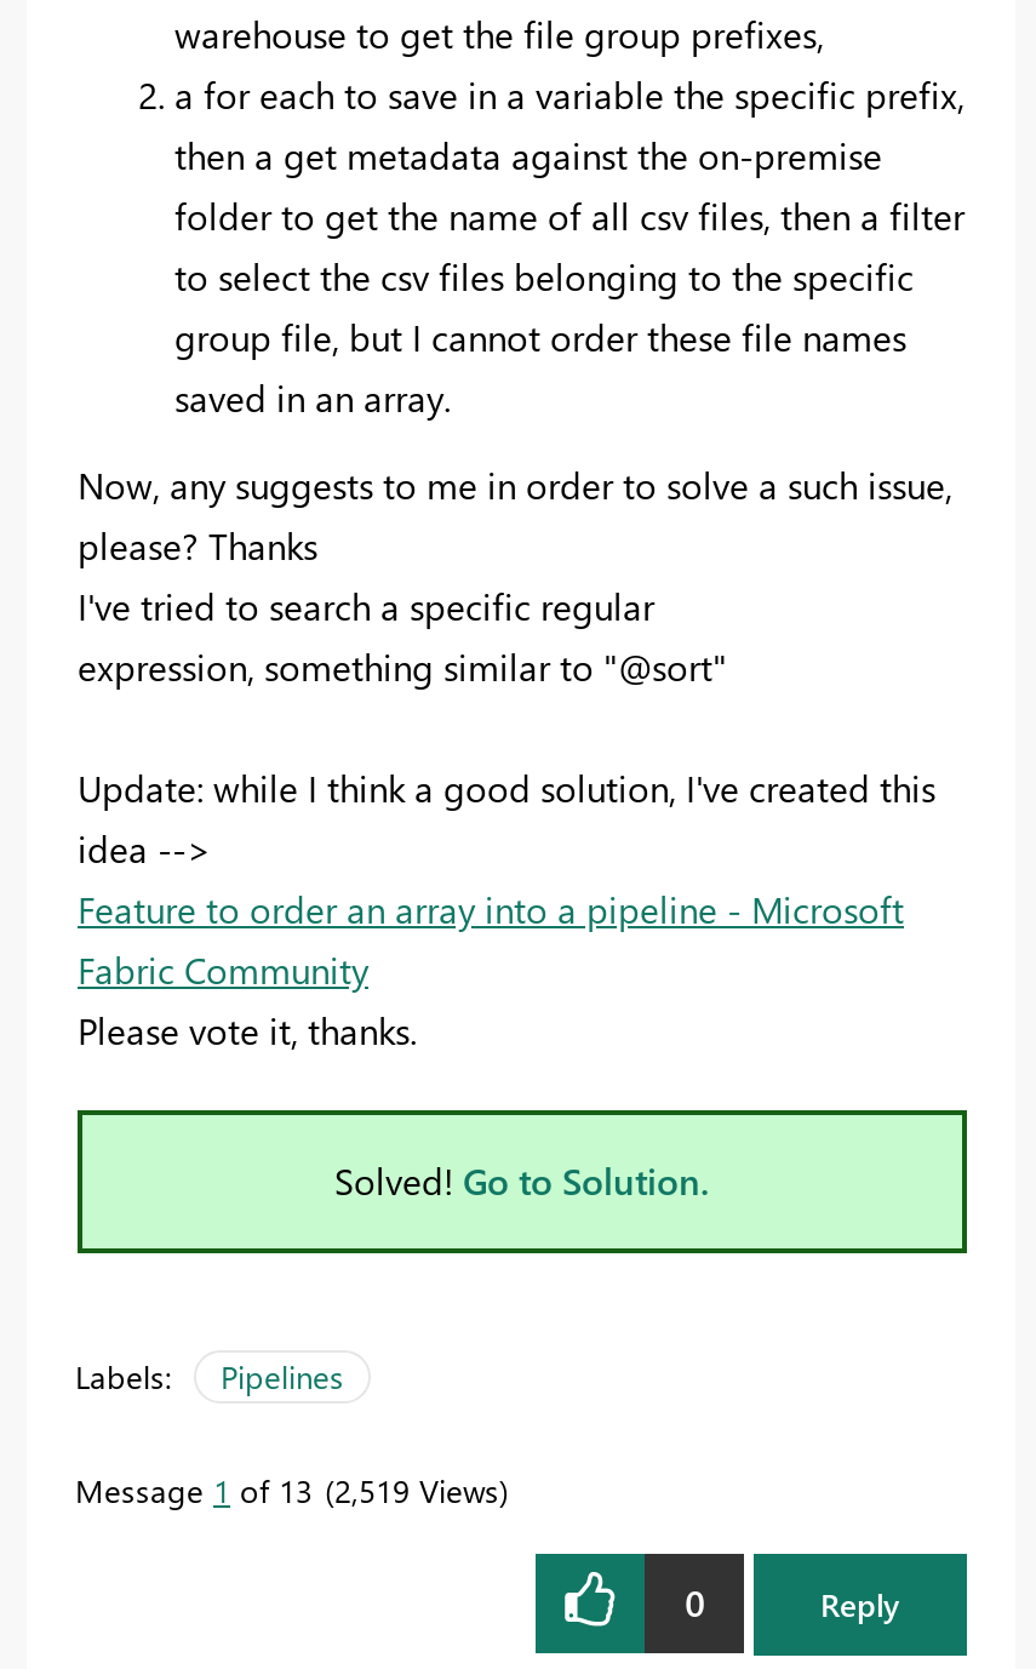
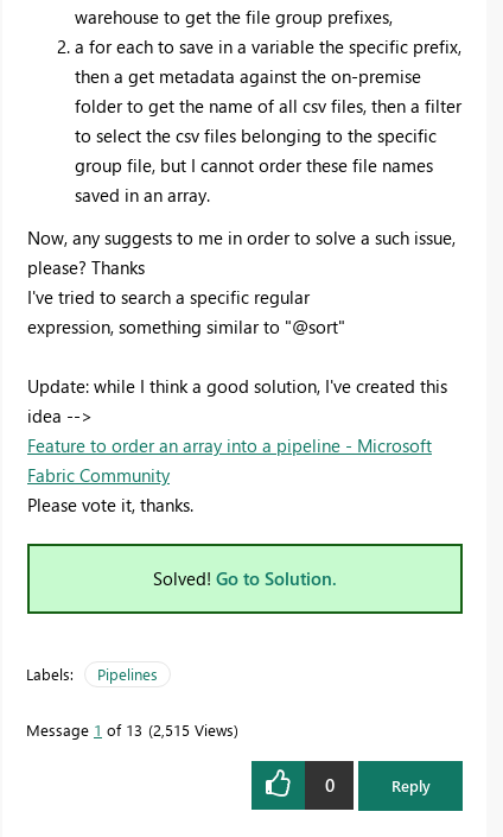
[75,1468,499,1509] Message 1 of 13 2,519 Views -> [26,719,234,739] Message 1 of 13 2,515 Views

